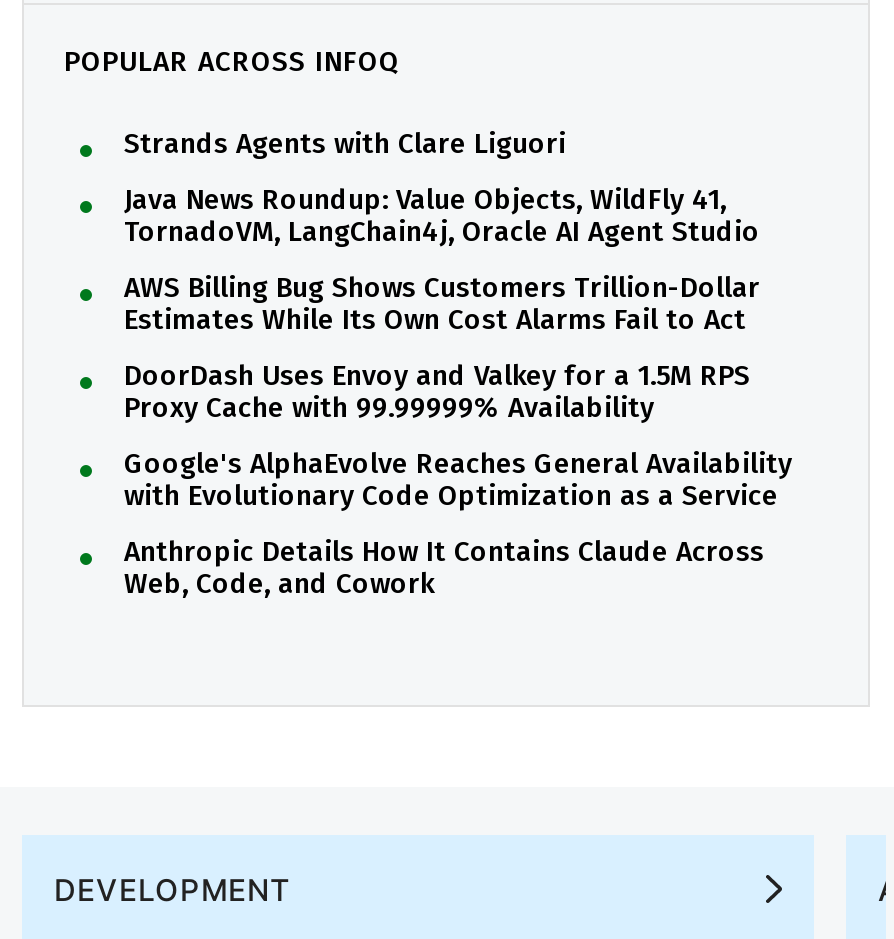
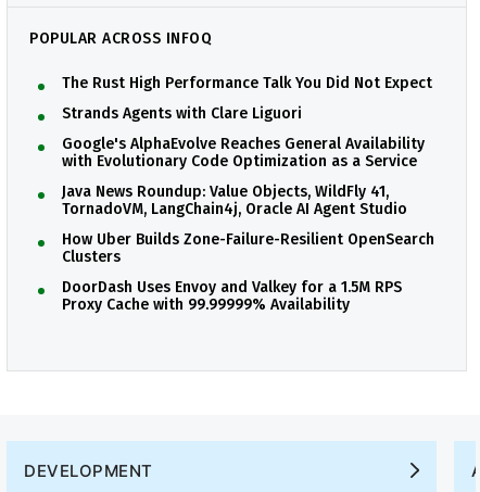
none -> [62,74,432,92] The Rust High Performance Talk You Did Not Expect
moved [124,127,566,161] -> [62,104,302,123]: Strands Agents with Clare Liguori
moved [124,183,760,249] -> [62,182,407,218]: Java News Roundup: Value Objects, WildFly 41, | TornadoVM, LangChain4j, Oracle AI Agent Studio
[124,271,760,337] AWS Billing Bug Shows Customers Trillion-Dollar | Estimates While Its Own Cost Alarms Fail to Act -> none
moved [124,359,750,425] -> [62,278,402,314]: DoorDash Uses Envoy and Valkey for a 1.5M RPS | Proxy Cache with 99.99999% Availability
moved [124,447,792,513] -> [62,135,425,171]: Google's AlphaEvolve Reaches General Availability | with Evolutionary Code Optimization as a Service
[124,535,764,601] Anthropic Details How It Contains Claude Across | Web, Code, and Cowork -> [62,230,434,266] How Uber Builds Zone-Failure-Resilient OpenSearch | Clusters

